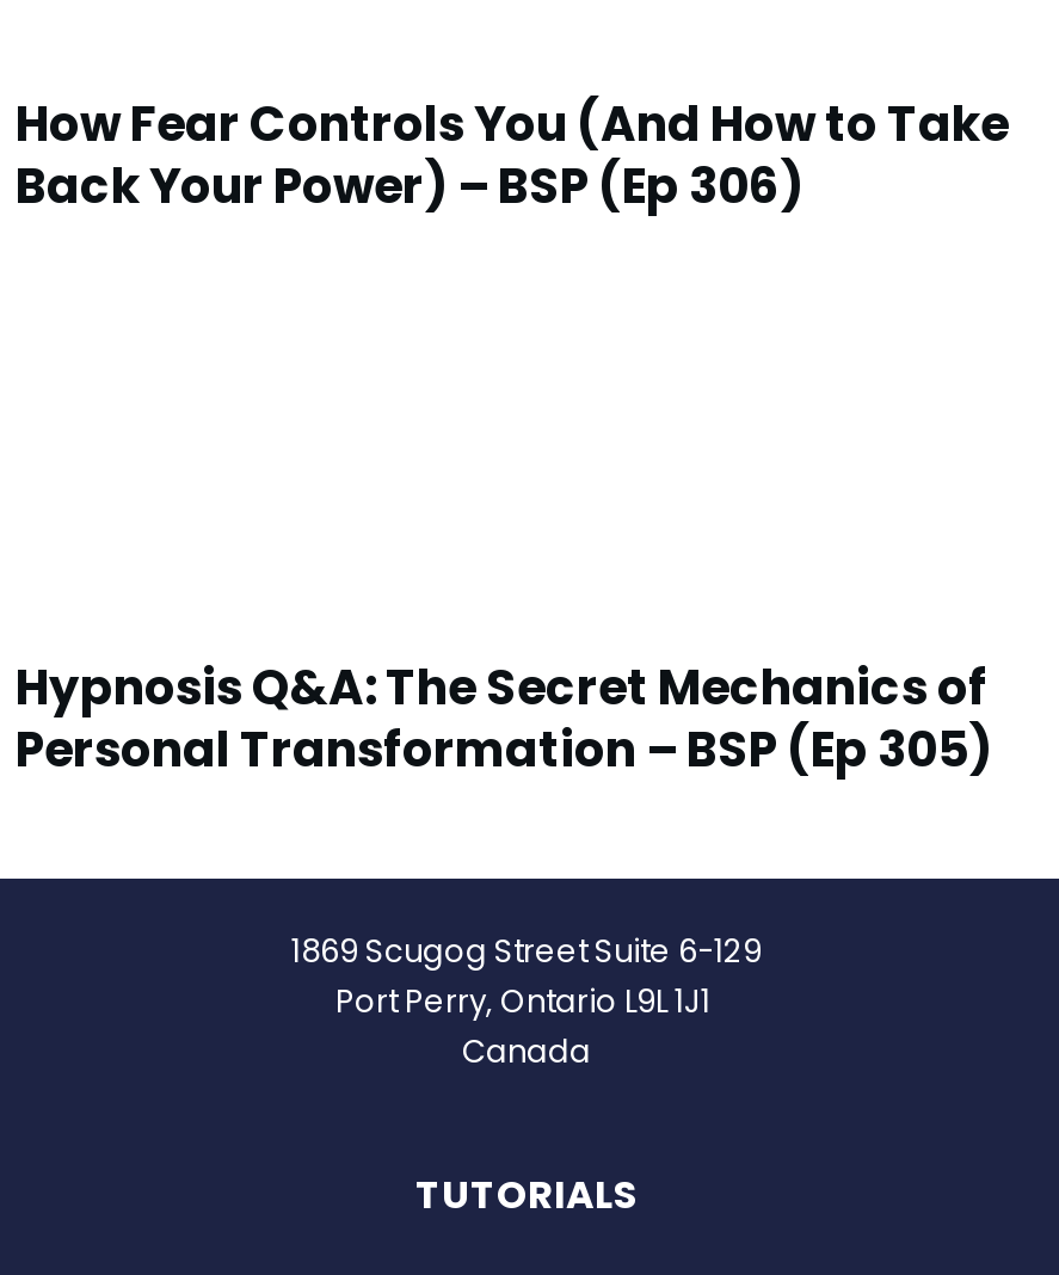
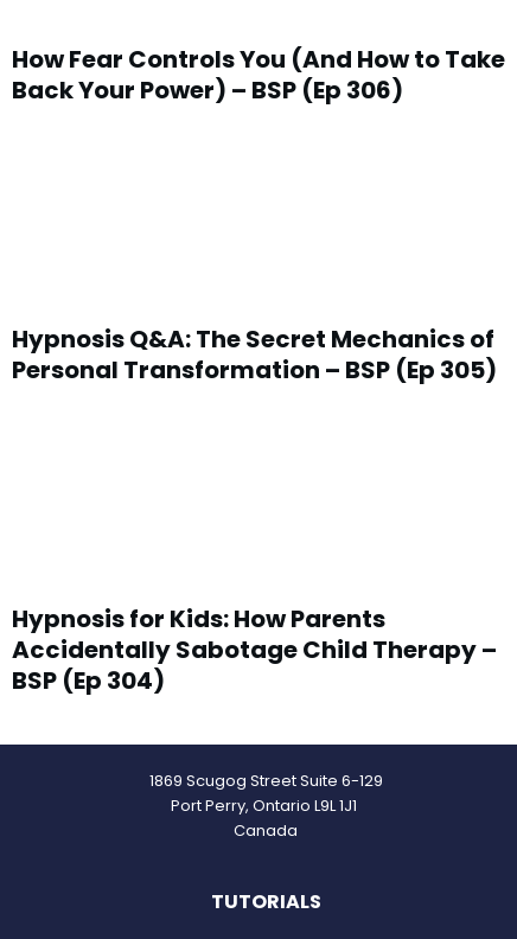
none -> [12,602,497,697] Hypnosis for Kids: How Parents | Accidentally Sabotage Child Therapy – | BSP (Ep 304)

